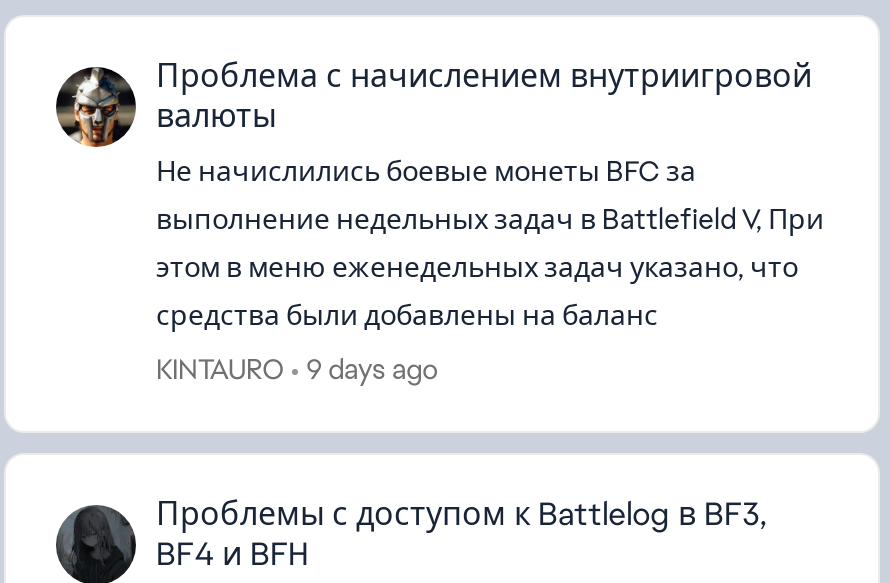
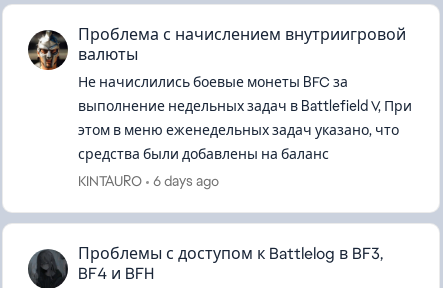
[156,351,438,387] KINTAURO 9 days ago -> [78,172,219,190] KINTAURO 6 days ago

